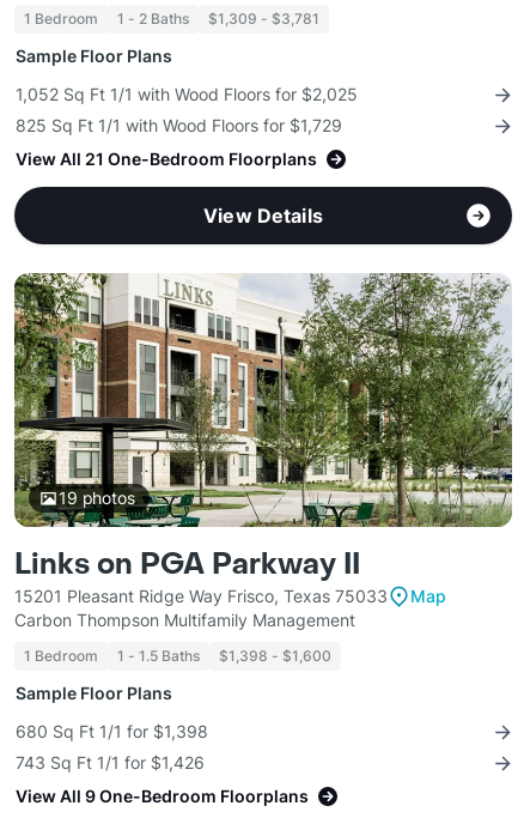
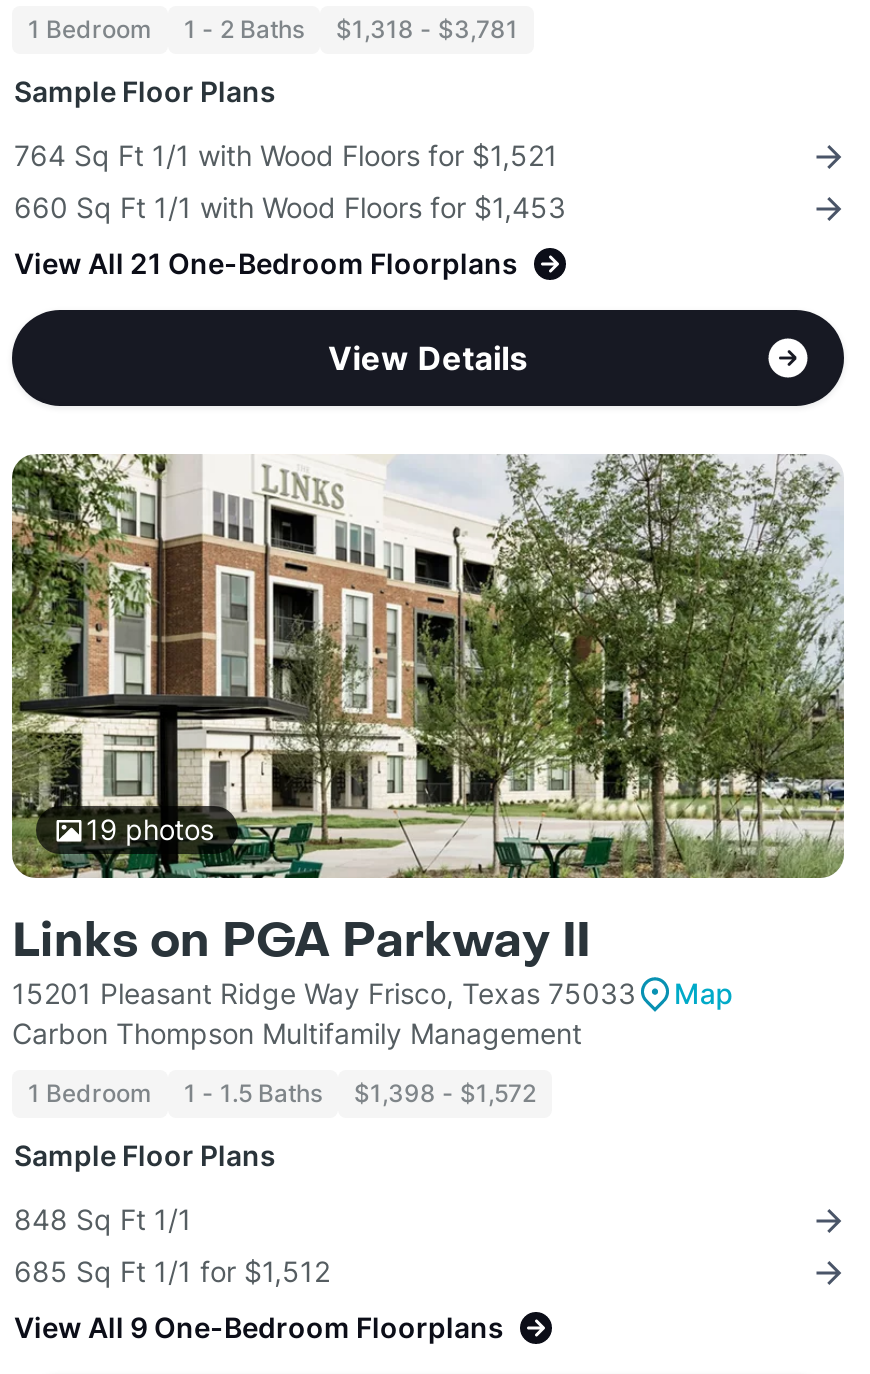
[24,10,319,28] 1 Bedroom 1 - 2 Baths $1,309 - $3,781 -> [28,14,518,44] 1 Bedroom 1 - 2 Baths $1,318 - $3,781
[16,84,358,104] 1,052 Sq Ft 1/1 with Wood Floors for $2,025 -> [14,138,558,172] 764 Sq Ft 1/1 with Wood Floors for $1,521
[16,115,342,136] 825 Sq Ft 1/1 with Wood Floors for $1,729 -> [14,190,566,224] 660 Sq Ft 1/1 with Wood Floors for $1,453
[24,647,331,665] 1 Bedroom 1 - 1.5 Baths $1,398 - $1,600 -> [28,1078,536,1108] 1 Bedroom 1 - 1.5 Baths $1,398 - $1,572
[16,721,208,742] 680 Sq Ft 1/1 for $1,398 -> [14,1202,192,1236] 848 Sq Ft 1/1
[16,752,205,773] 743 Sq Ft 1/1 for $1,426 -> [14,1254,330,1288] 685 Sq Ft 1/1 for $1,512

